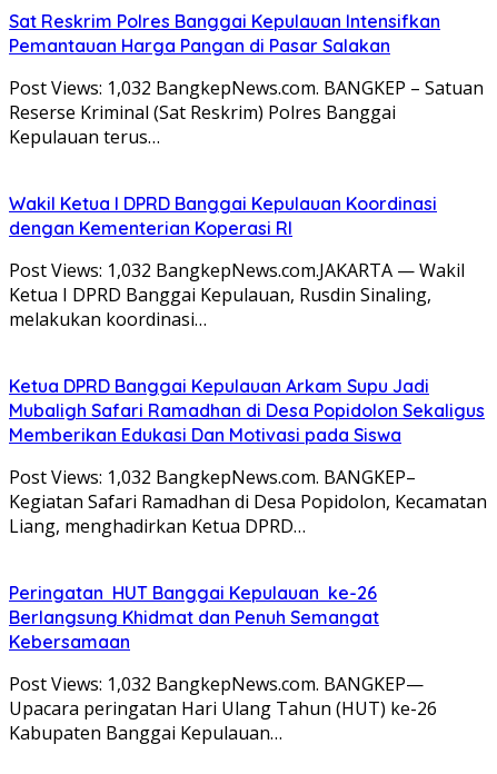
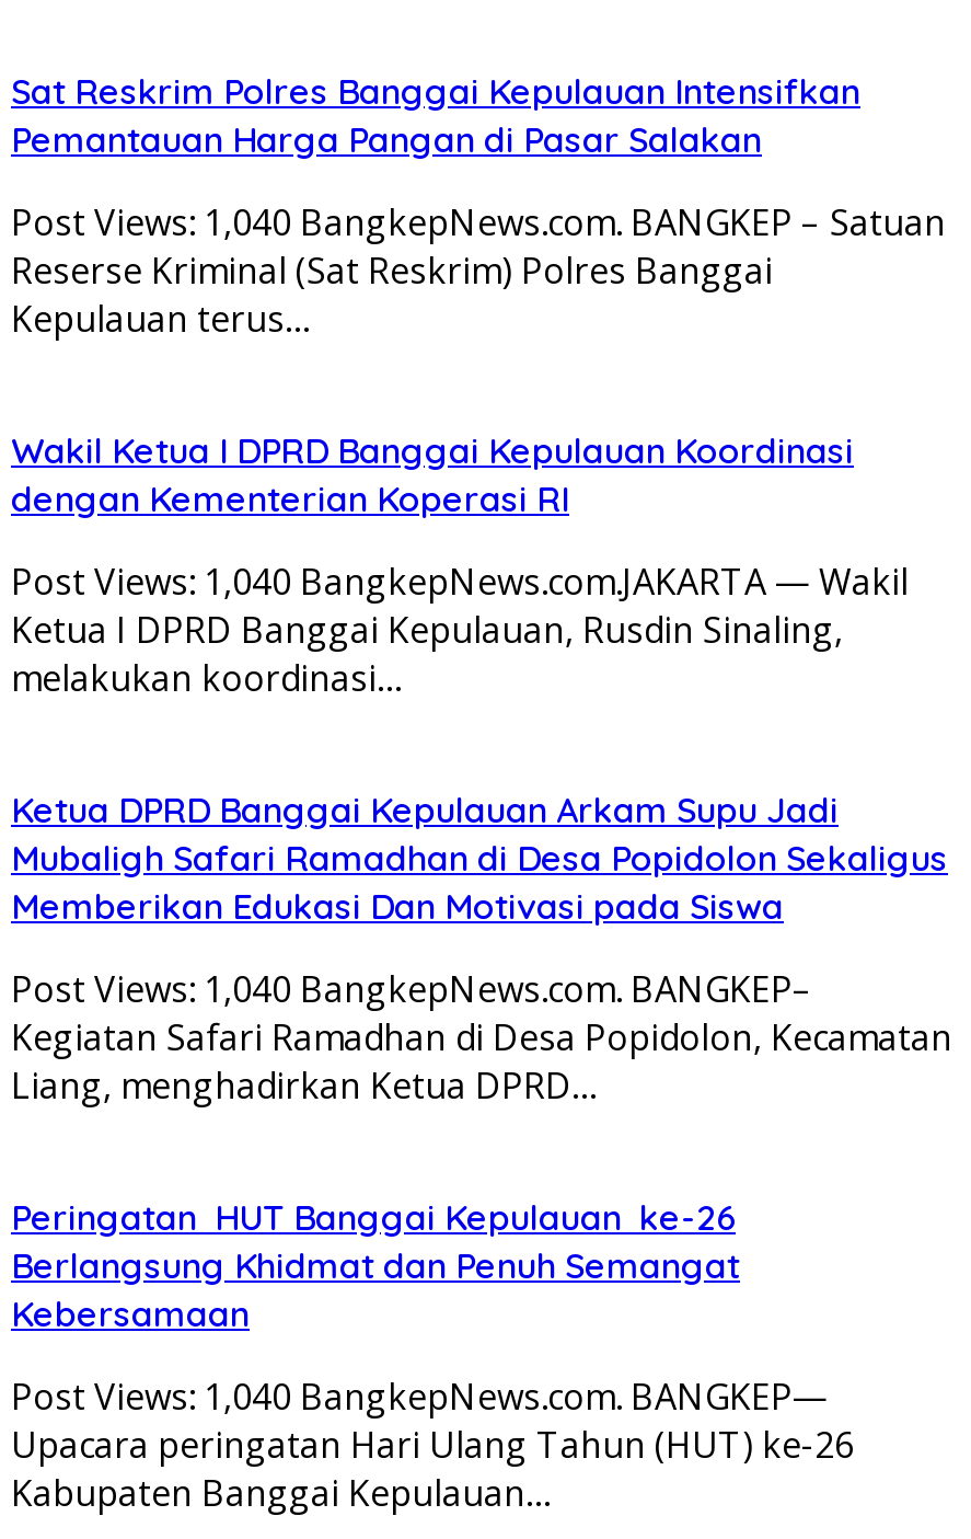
[9,76,484,101] Post Views: 1,032 BangkepNews.com. BANGKEP – Satuan -> [11,198,946,246] Post Views: 1,040 BangkepNews.com. BANGKEP – Satuan
[9,258,465,283] Post Views: 1,032 BangkepNews.com.JAKARTA — Wakil -> [11,557,909,606] Post Views: 1,040 BangkepNews.com.JAKARTA — Wakil
[9,465,416,490] Post Views: 1,032 BangkepNews.com. BANGKEP– -> [11,965,812,1013] Post Views: 1,040 BangkepNews.com. BANGKEP–
[9,672,424,697] Post Views: 1,032 BangkepNews.com. BANGKEP— -> [11,1372,828,1420] Post Views: 1,040 BangkepNews.com. BANGKEP—

